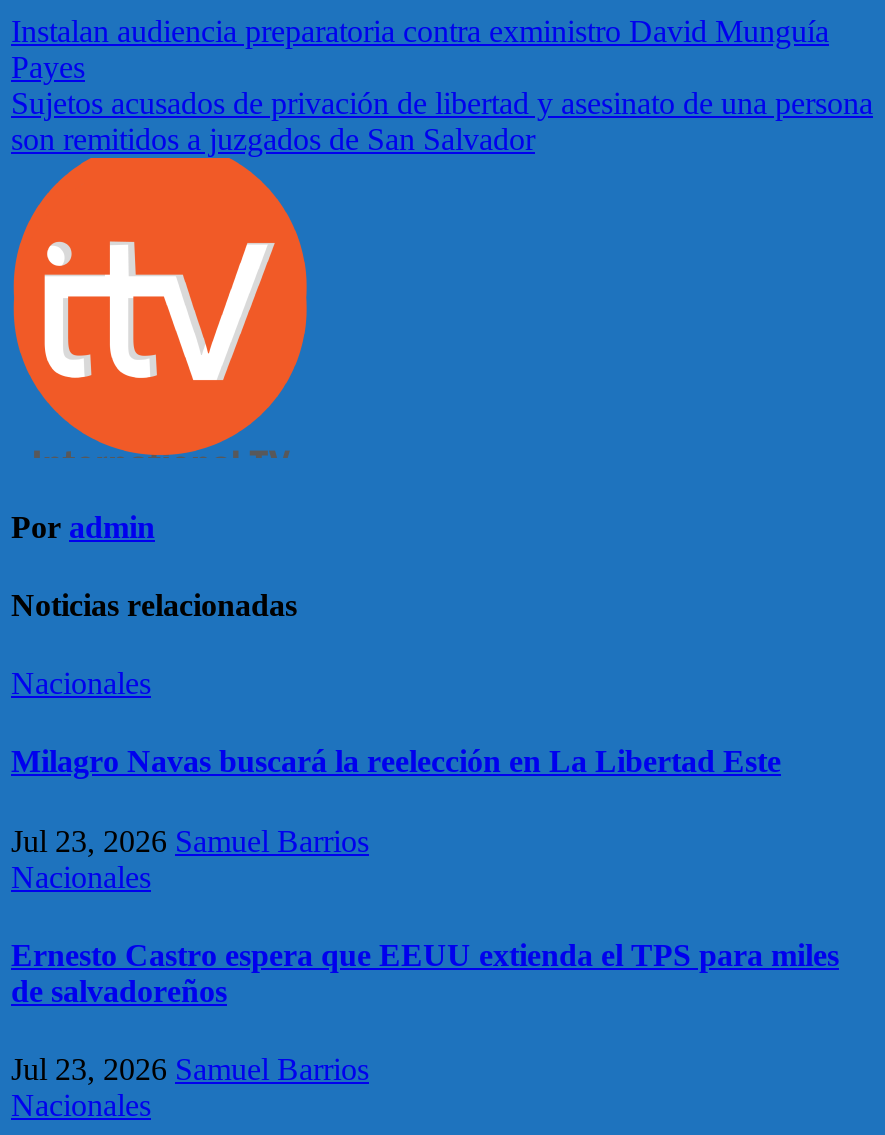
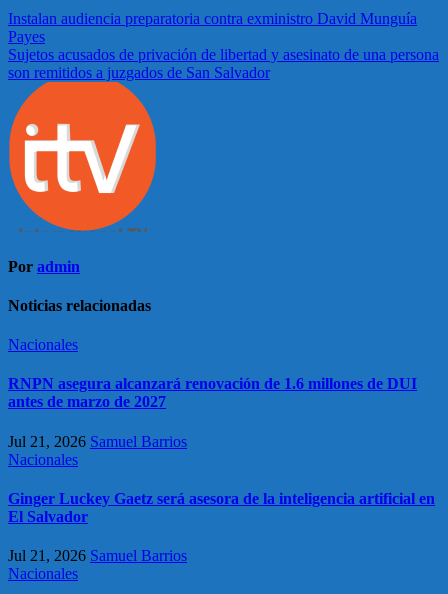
[11,745,781,779] Milagro Navas buscará la reelección en La Libertad Este -> [8,375,417,410] RNPN asegura alcanzará renovación de 1.6 millones de DUI | antes de marzo de 2027
[11,823,369,857] Jul 23, 2026 Samuel Barrios -> [8,433,187,450] Jul 21, 2026 Samuel Barrios
[11,938,839,1008] Ernesto Castro espera que EEUU extienda el TPS para miles | de salvadoreños -> [8,490,435,525] Ginger Luckey Gaetz será asesora de la inteligencia artificial en | El Salvador
[11,1053,369,1087] Jul 23, 2026 Samuel Barrios -> [8,547,187,564] Jul 21, 2026 Samuel Barrios

